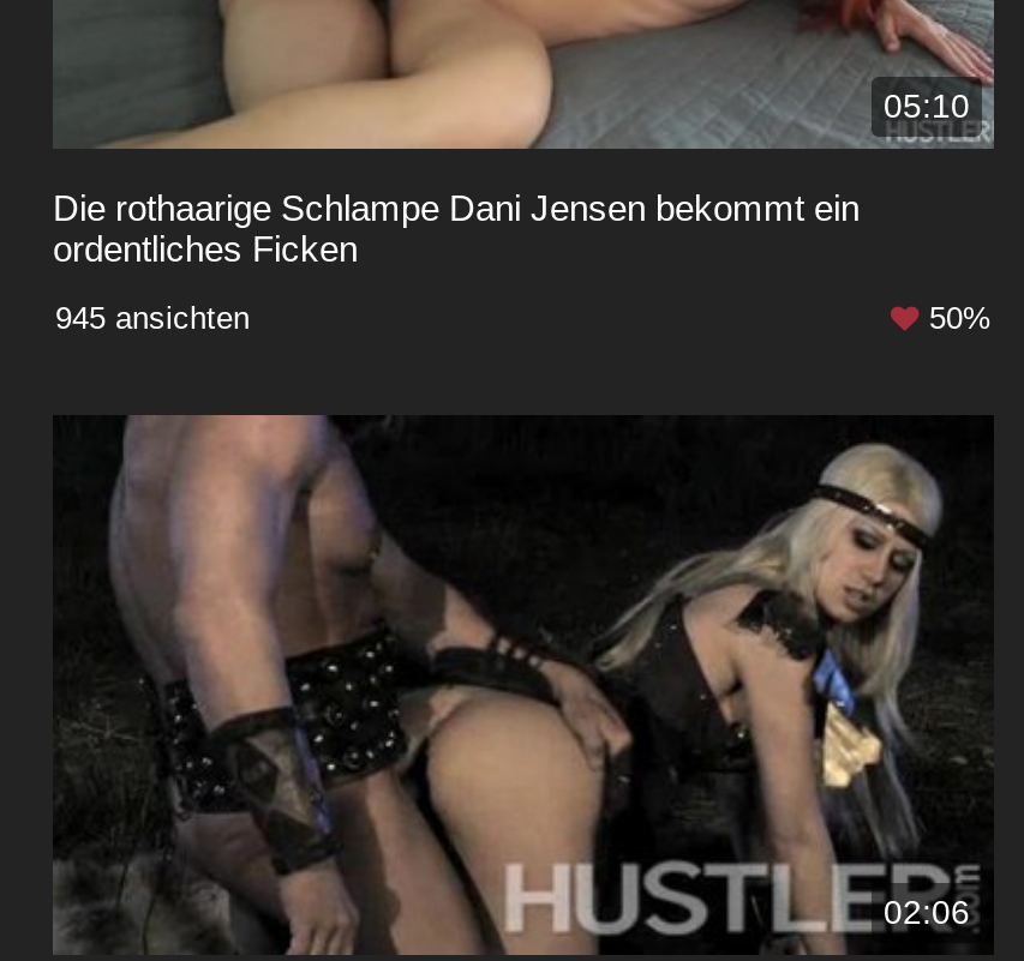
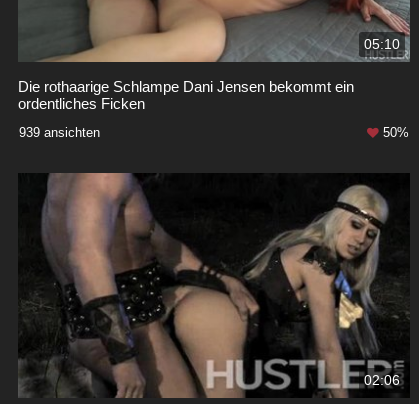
[55,300,250,336] 945 ansichten -> [19,125,100,140] 939 ansichten

